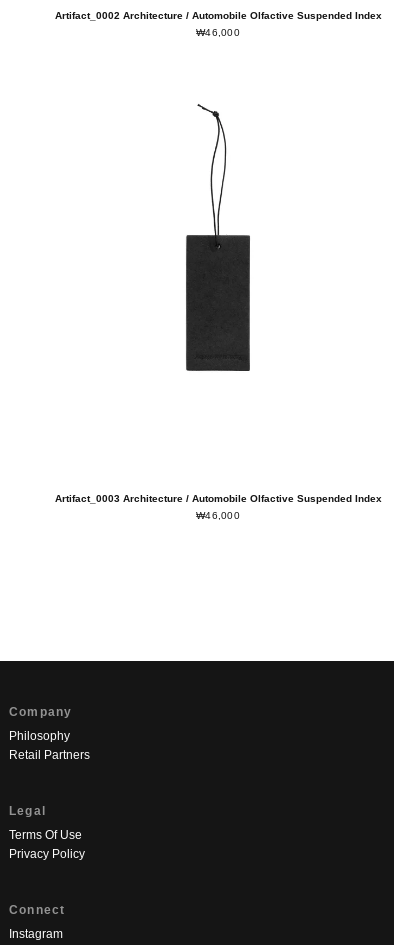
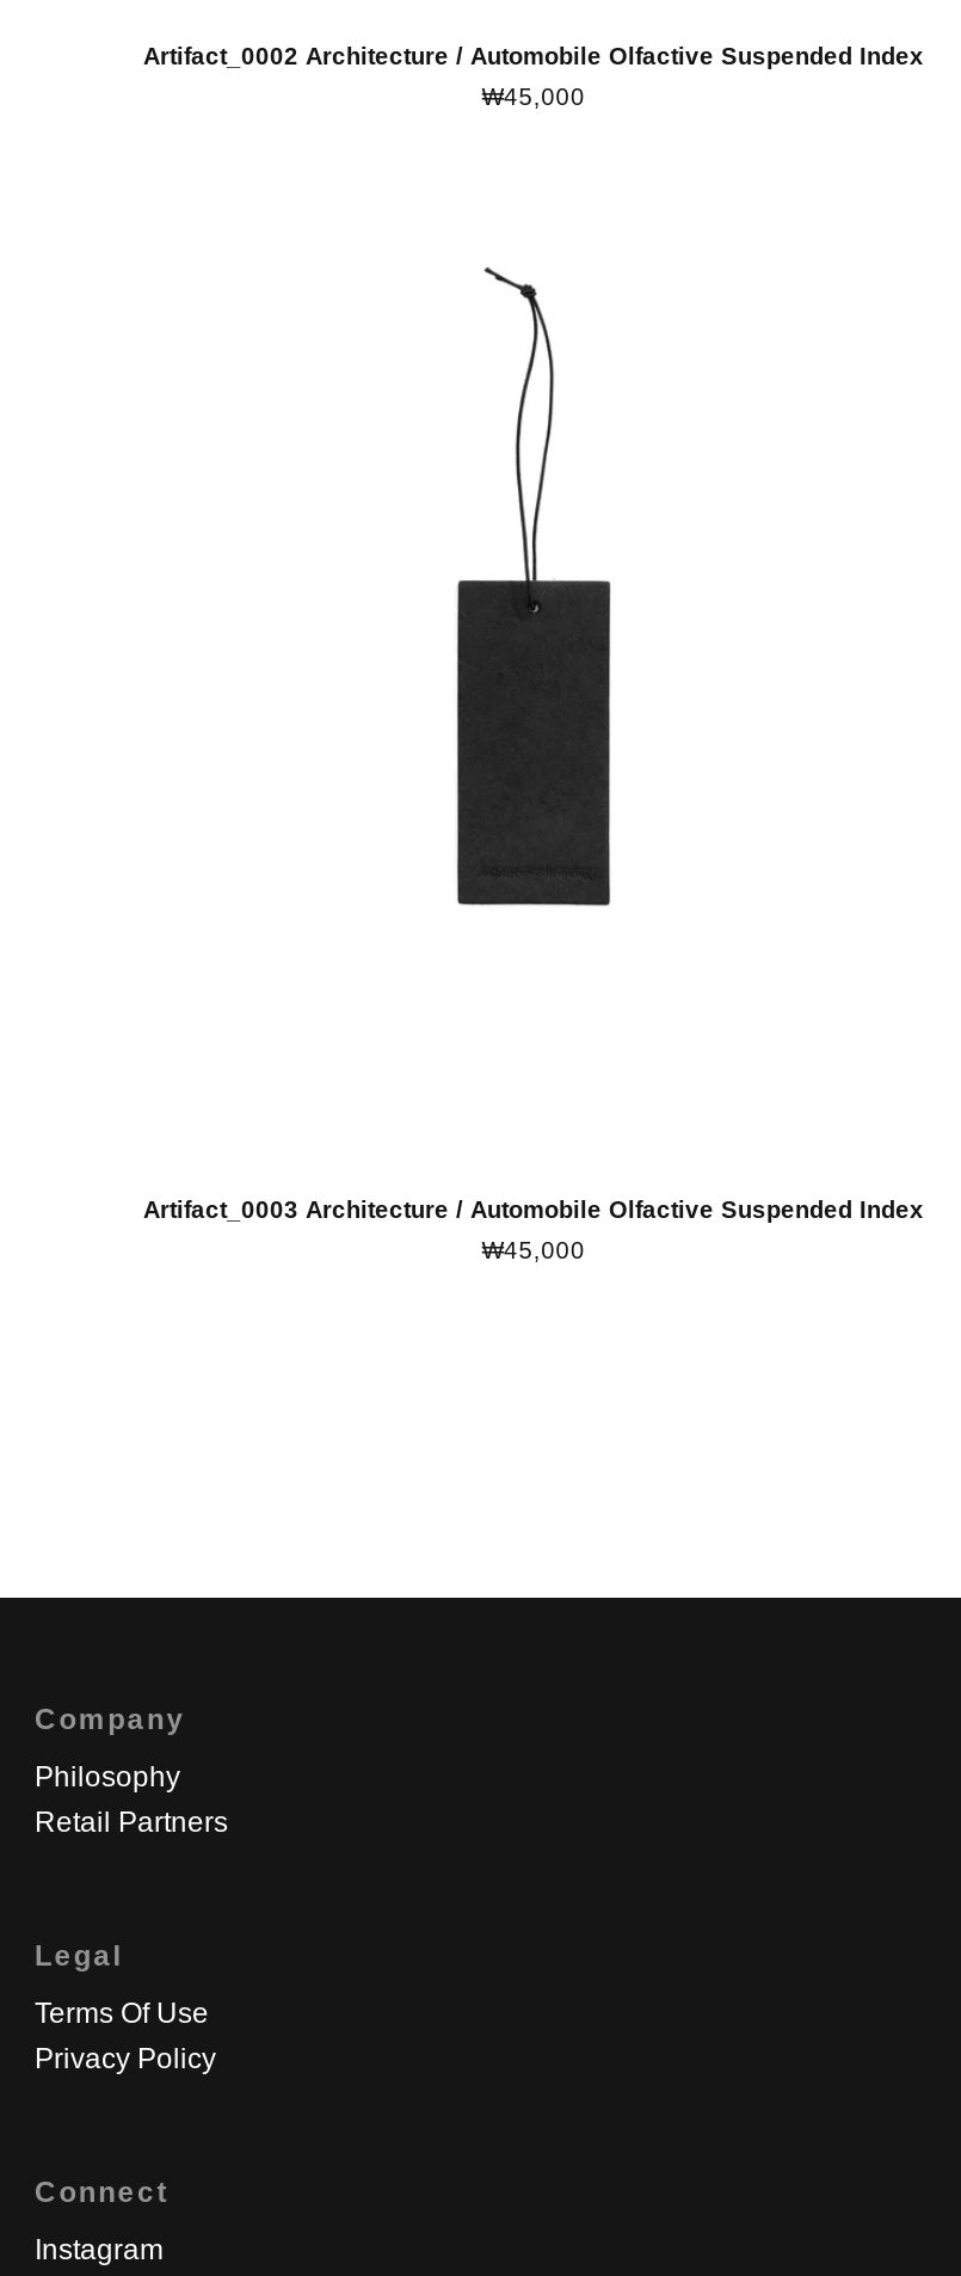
[196,27,240,38] ₩46,000 -> [482,84,585,110] ₩45,000
[196,510,240,521] ₩46,000 -> [482,1237,585,1263] ₩45,000

